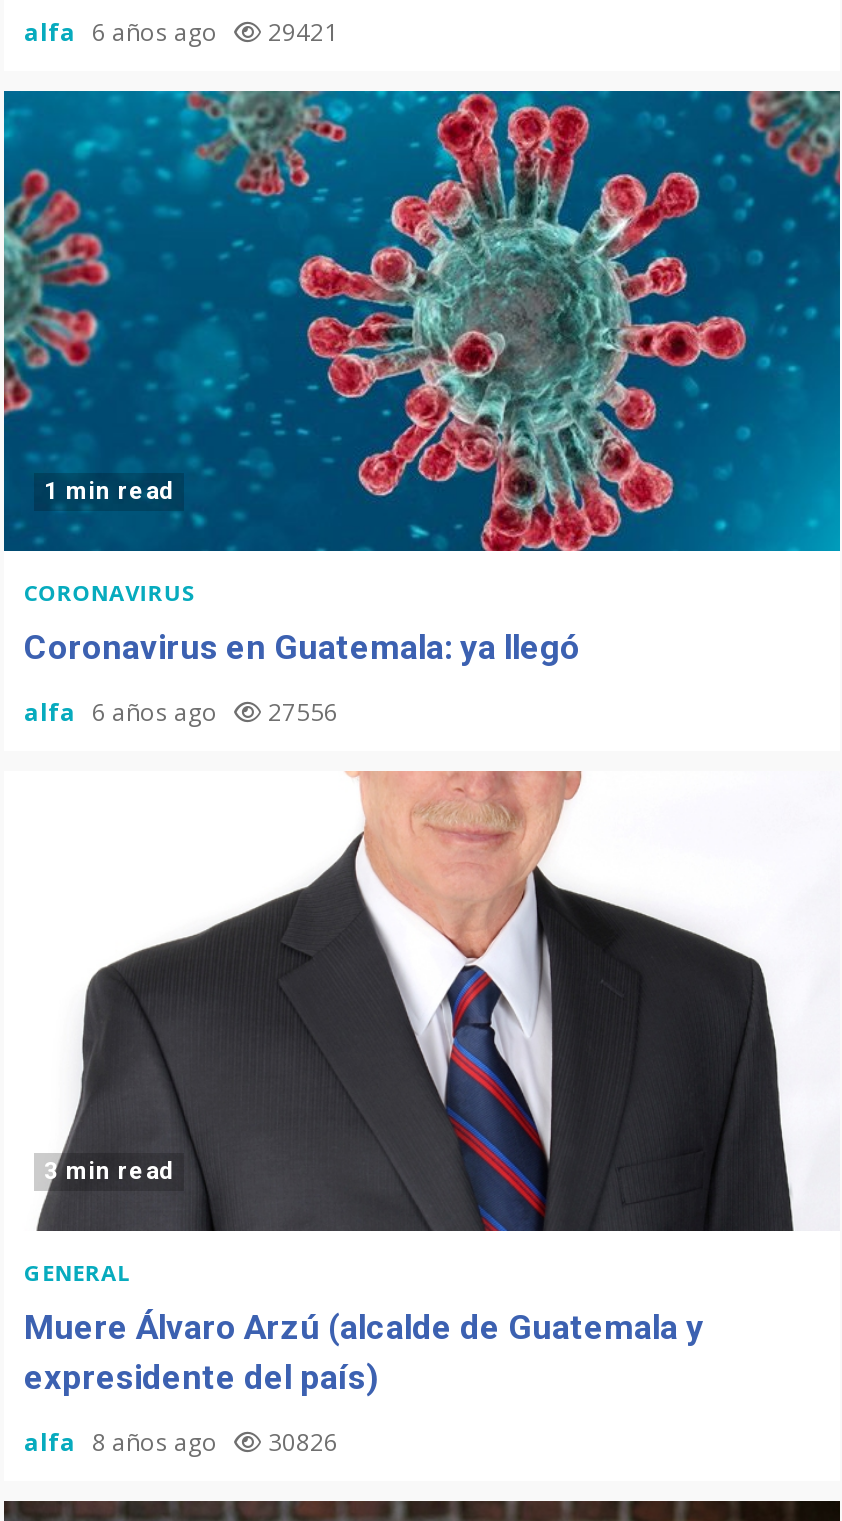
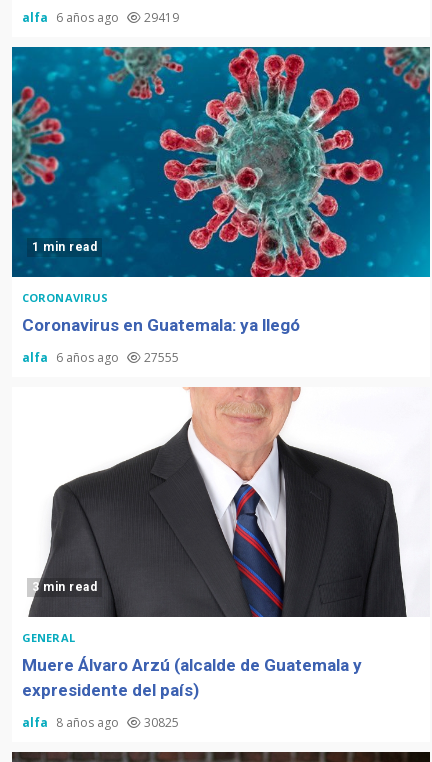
[24,15,338,49] alfa 6 años ago 29421 -> [22,9,179,26] alfa 6 años ago 29419
[24,695,338,729] alfa 6 años ago 27556 -> [22,349,179,366] alfa 6 años ago 27555
[24,1425,338,1459] alfa 8 años ago 30826 -> [22,714,179,731] alfa 8 años ago 30825

